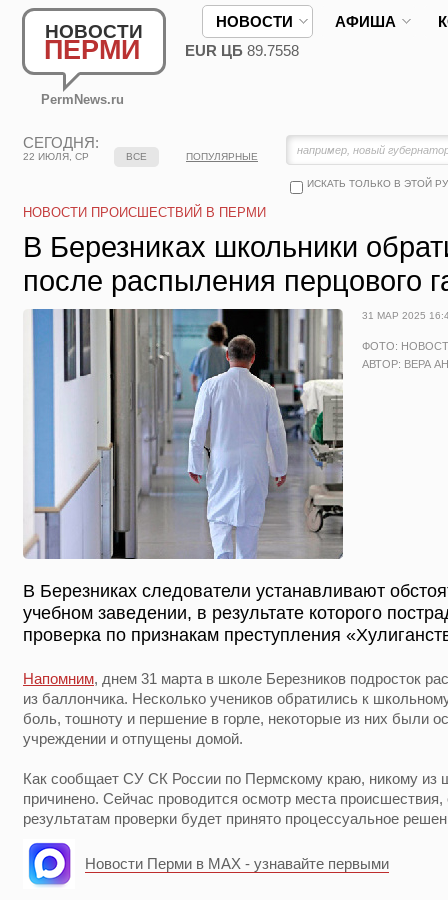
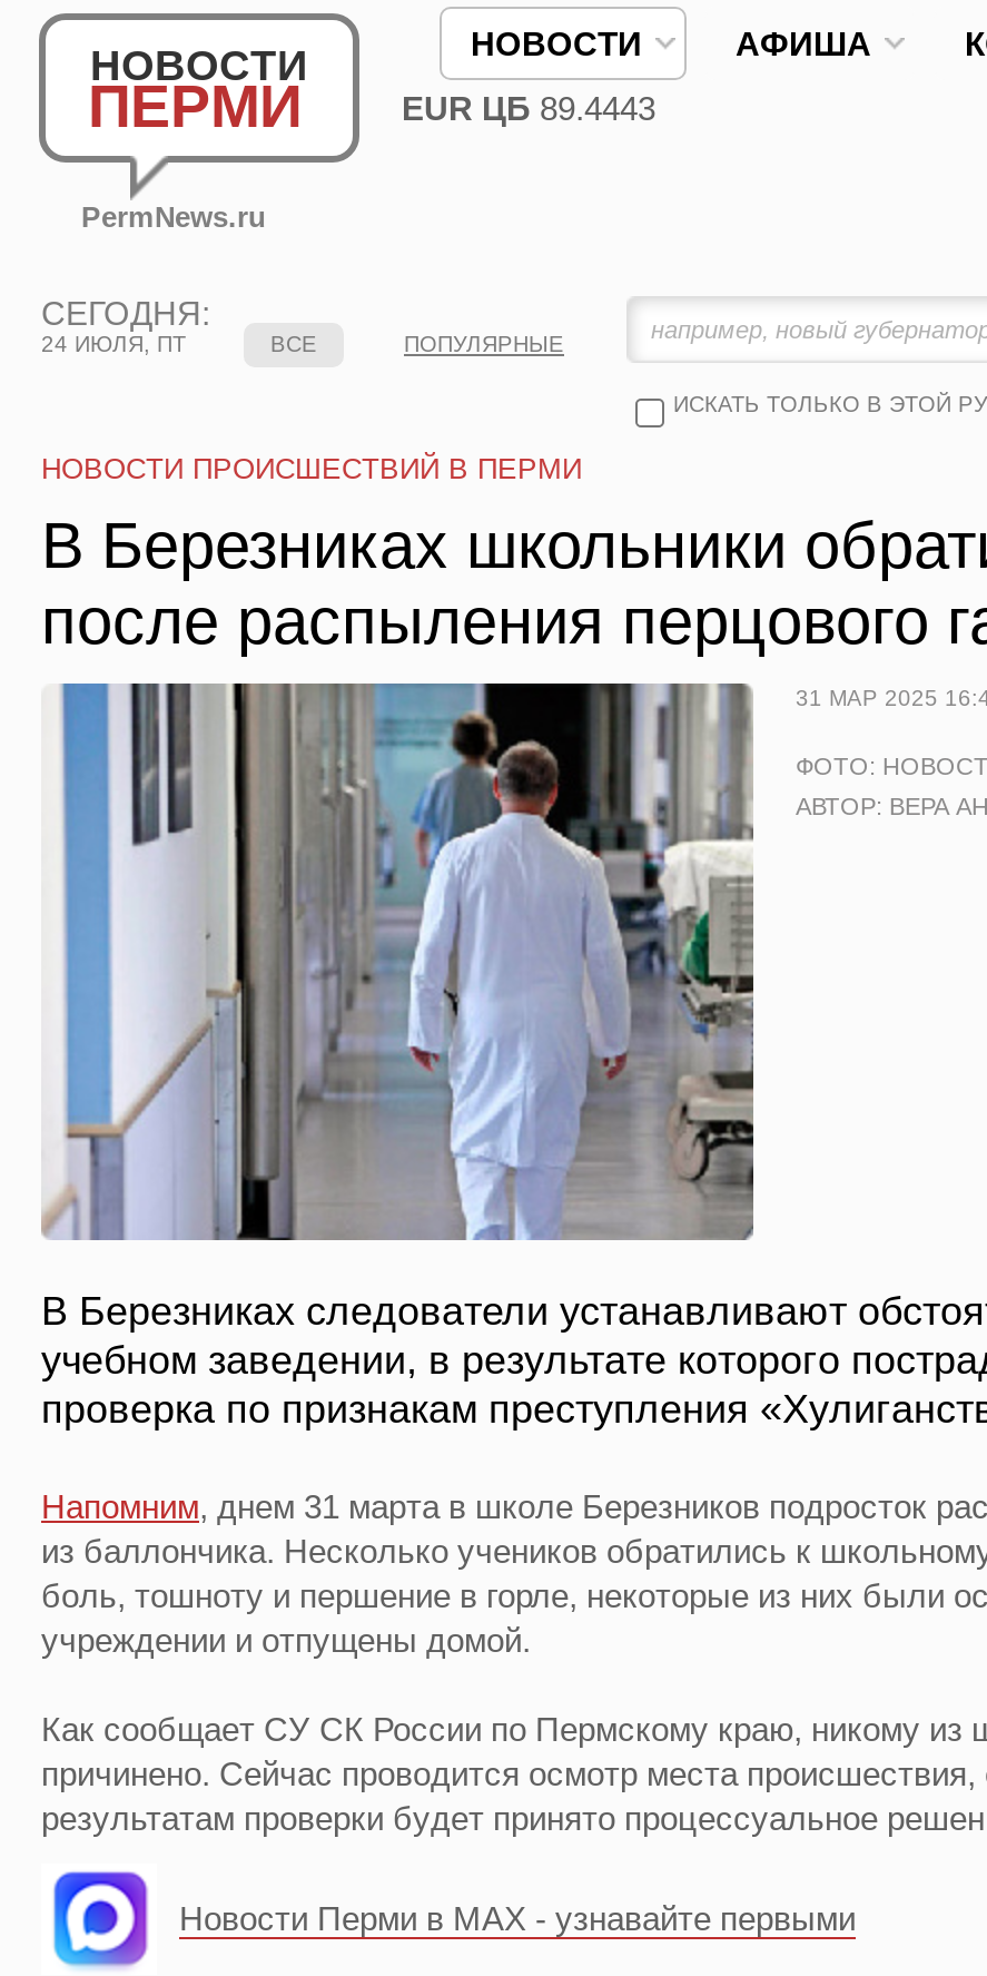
[185,42,299,59] EUR ЦБ 89.7558 -> [402,89,655,127] EUR ЦБ 89.4443
[23,151,89,162] 22 ИЮЛЯ, СР -> [41,332,186,356] 24 ИЮЛЯ, ПТ

